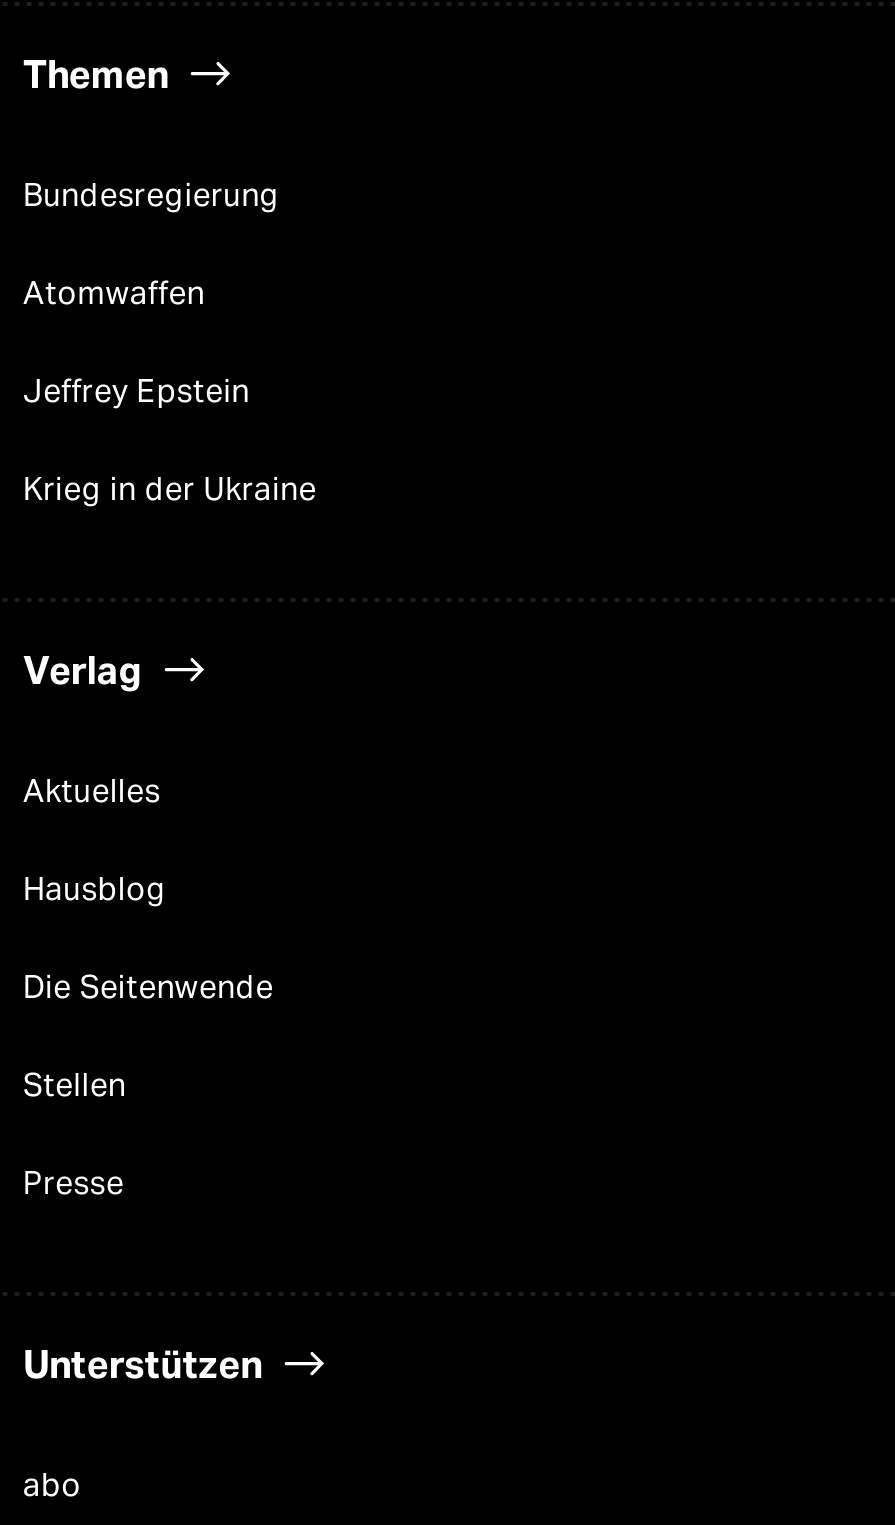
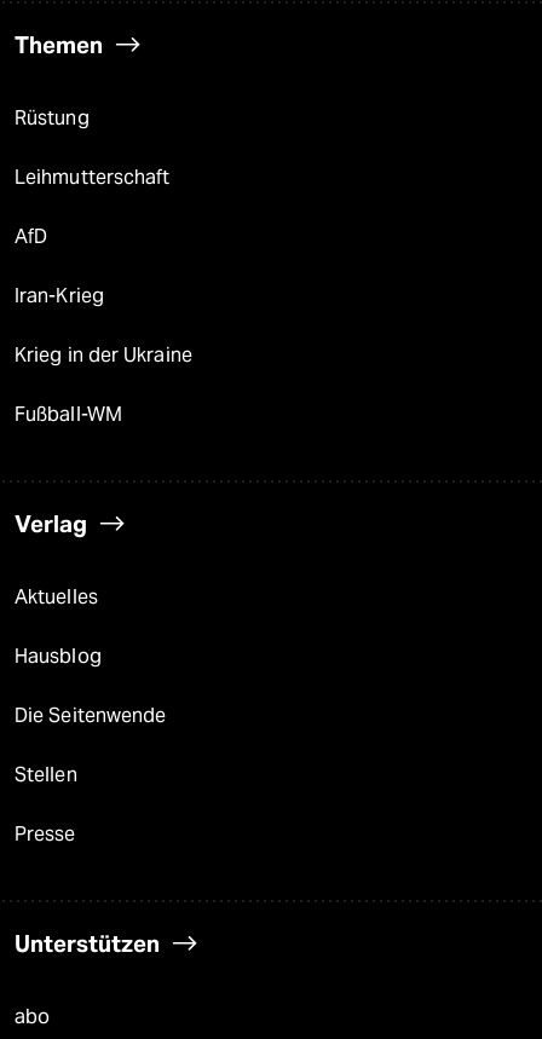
[23,176,280,410] Bundesregierung | Atomwaffen | Jeffrey Epstein -> [15,106,170,307] Rüstung | Leihmutterschaft | AfD | Iran-Krieg
none -> [15,403,122,426] Fußball-WM

